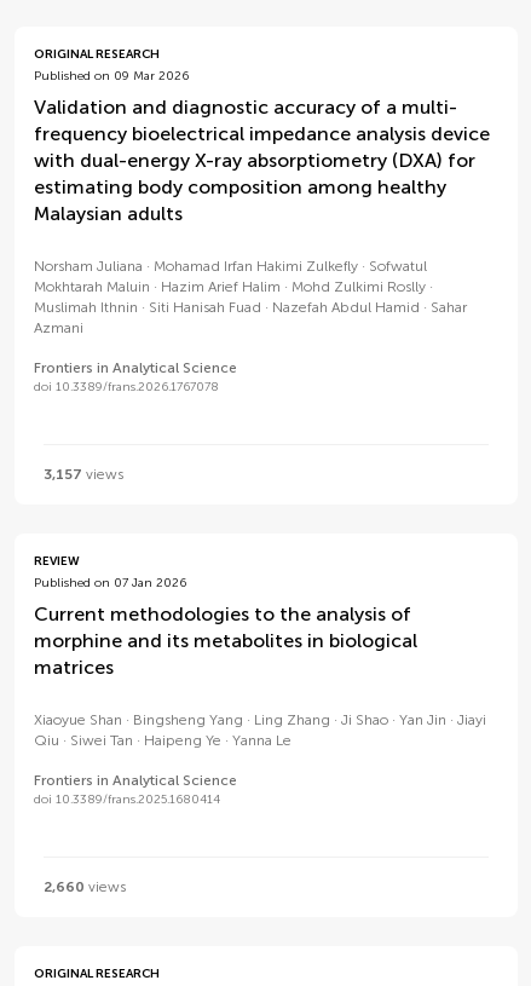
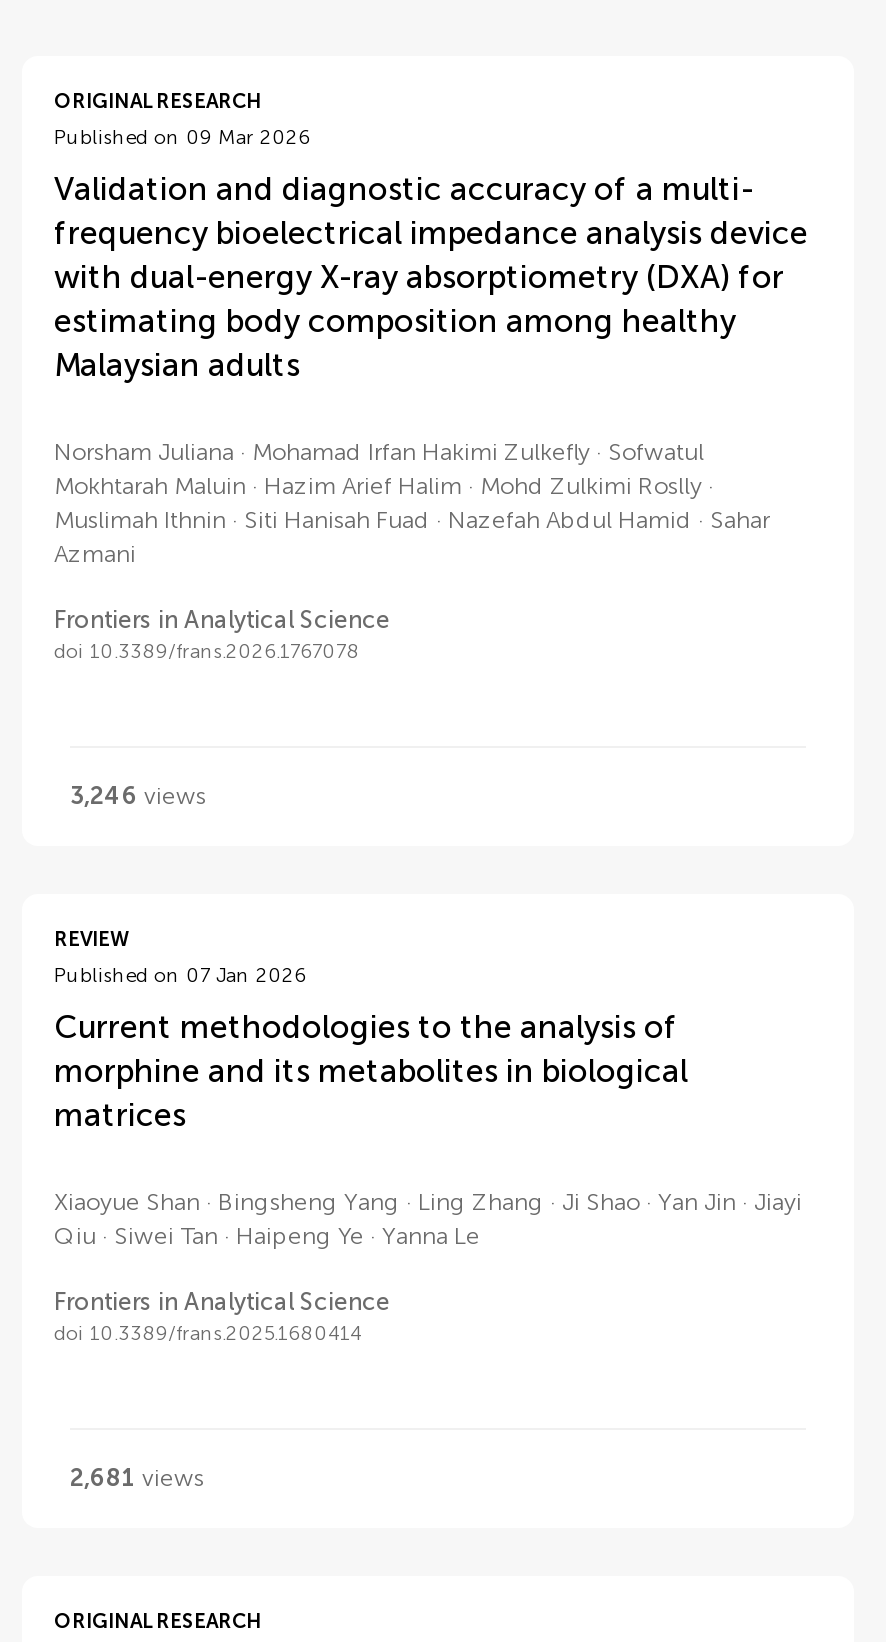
[44,466,123,483] 3,157 views -> [70,782,206,810] 3,246 views
[44,878,126,895] 2,660 views -> [70,1464,204,1492] 2,681 views

